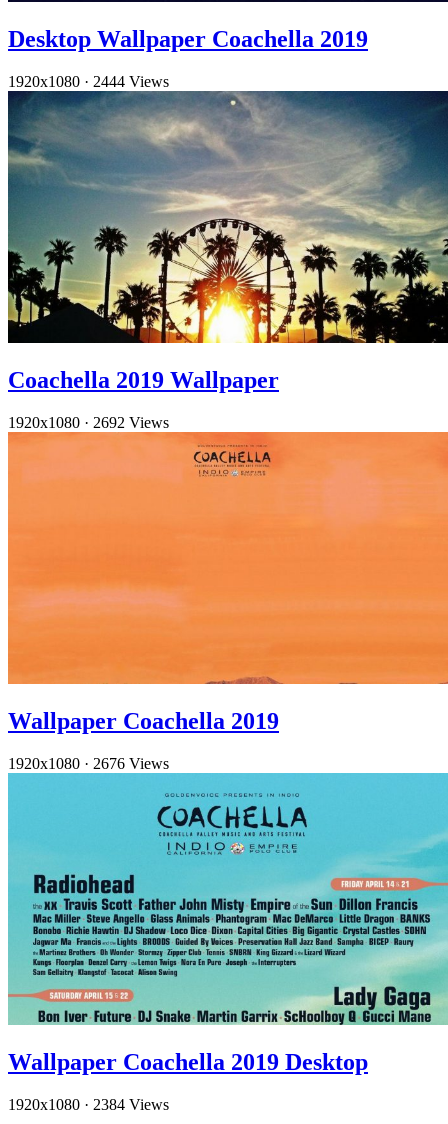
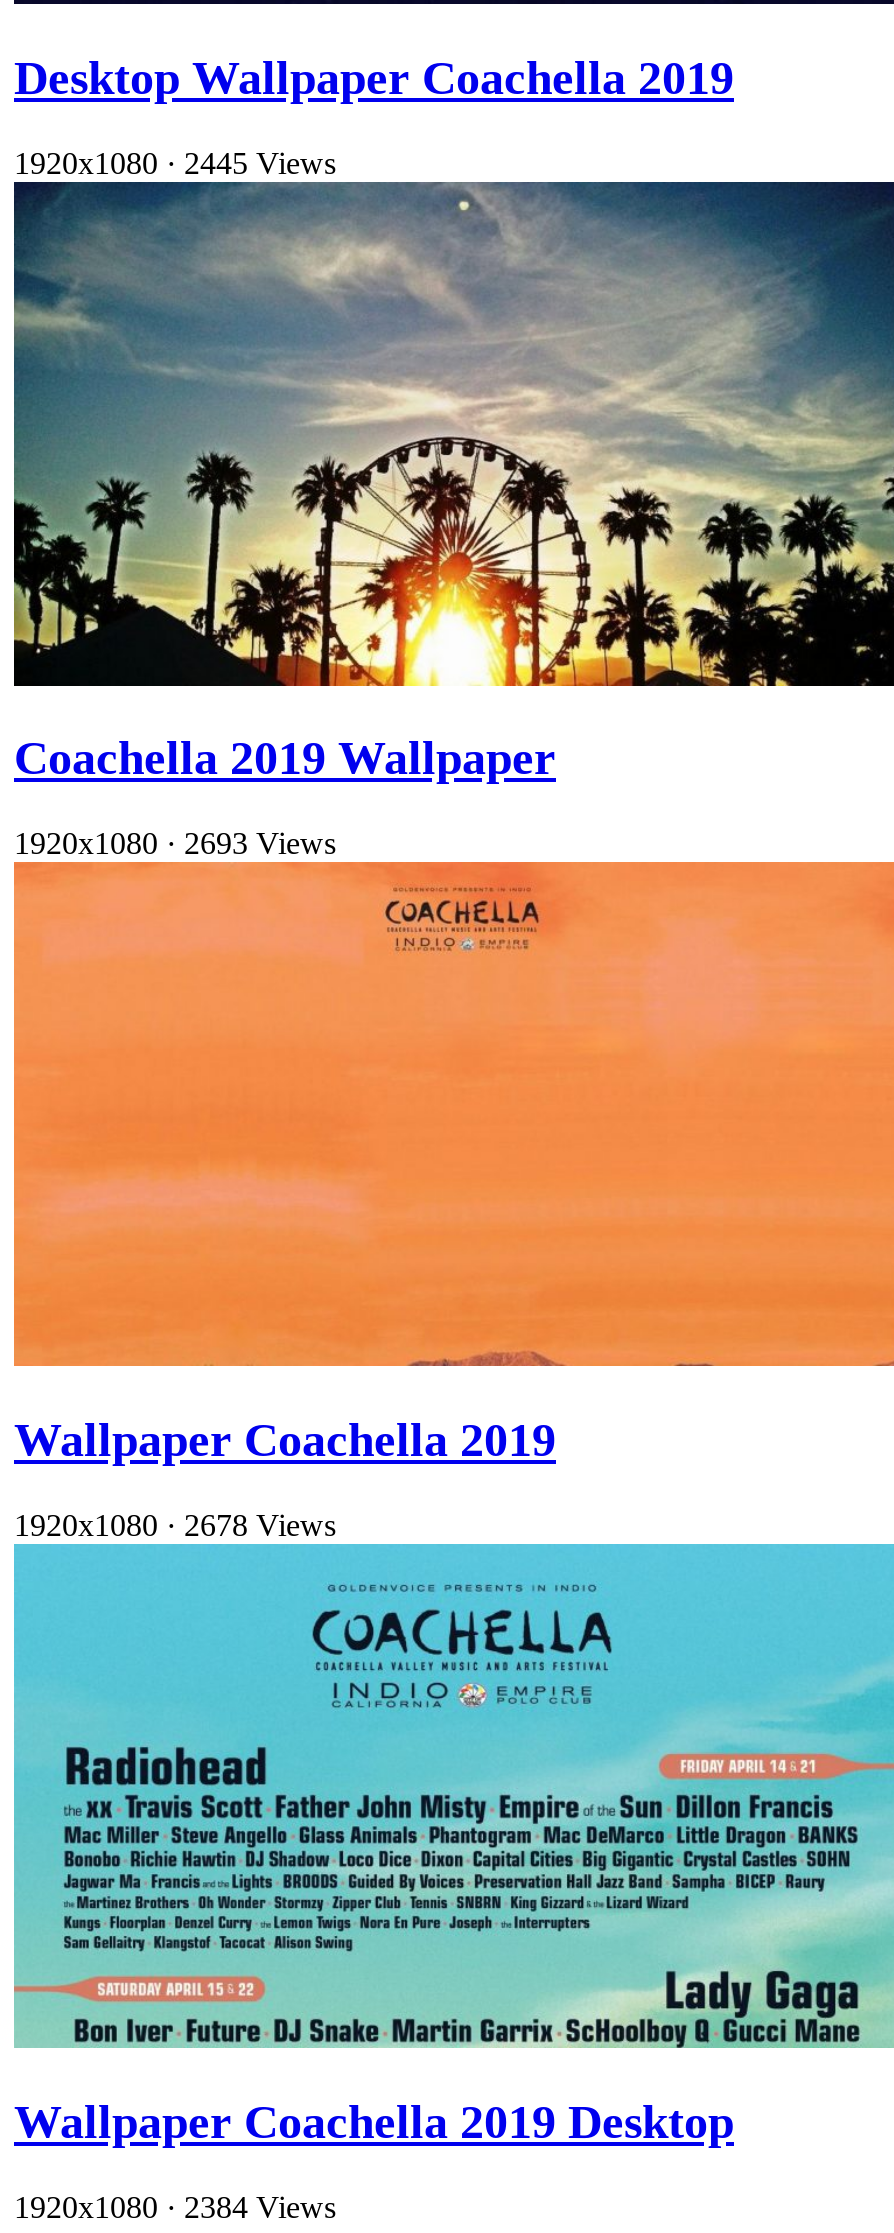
[8,73,169,90] 1920x1080 · 2444 Views -> [14,145,336,179] 1920x1080 · 2445 Views
[8,414,169,431] 1920x1080 · 2692 Views -> [14,827,336,861] 1920x1080 · 2693 Views
[8,755,169,772] 1920x1080 · 2676 Views -> [14,1508,336,1542] 1920x1080 · 2678 Views

